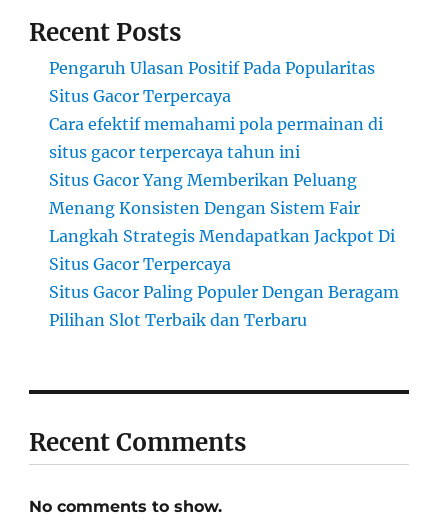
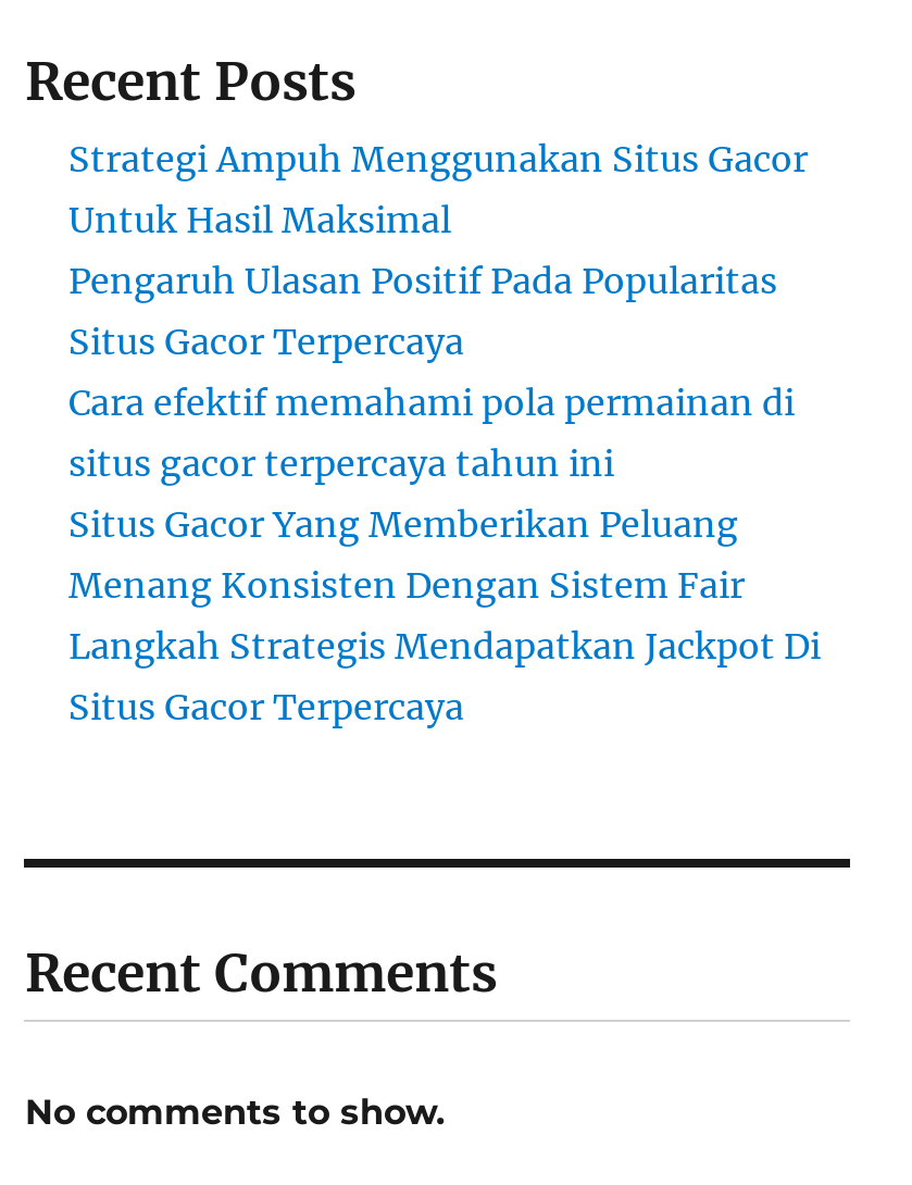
none -> [68,137,808,242] Strategi Ampuh Menggunakan Situs Gacor | Untuk Hasil Maksimal
moved [49,58,395,274] -> [68,259,821,729]: Pengaruh Ulasan Positif Pada Popularitas | Situs Gacor Terpercaya | Cara efektif memahami pola permainan di | situs gacor terpercaya tahun ini | Situs Gacor Yang Memberikan Peluang | Menang Konsisten Dengan Sistem Fair | Langkah Strategis Mendapatkan Jackpot Di | Situs Gacor Terpercaya
[49,282,399,330] Situs Gacor Paling Populer Dengan Beragam | Pilihan Slot Terbaik dan Terbaru -> none

